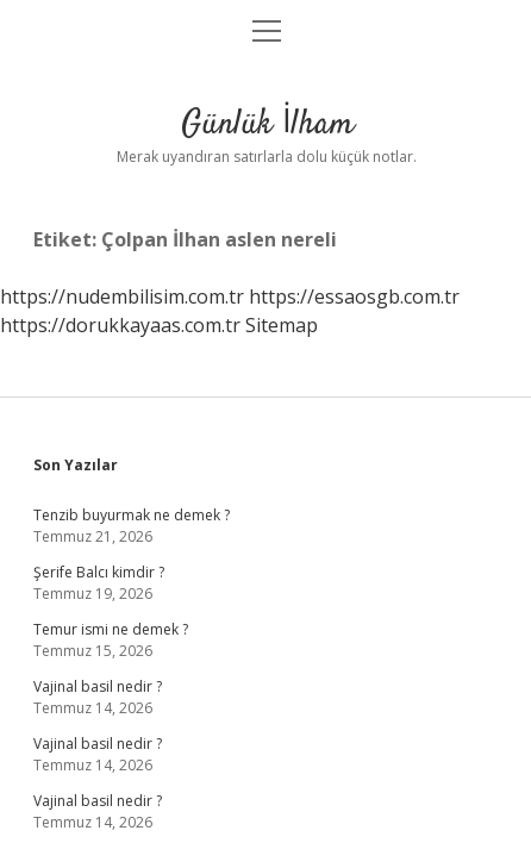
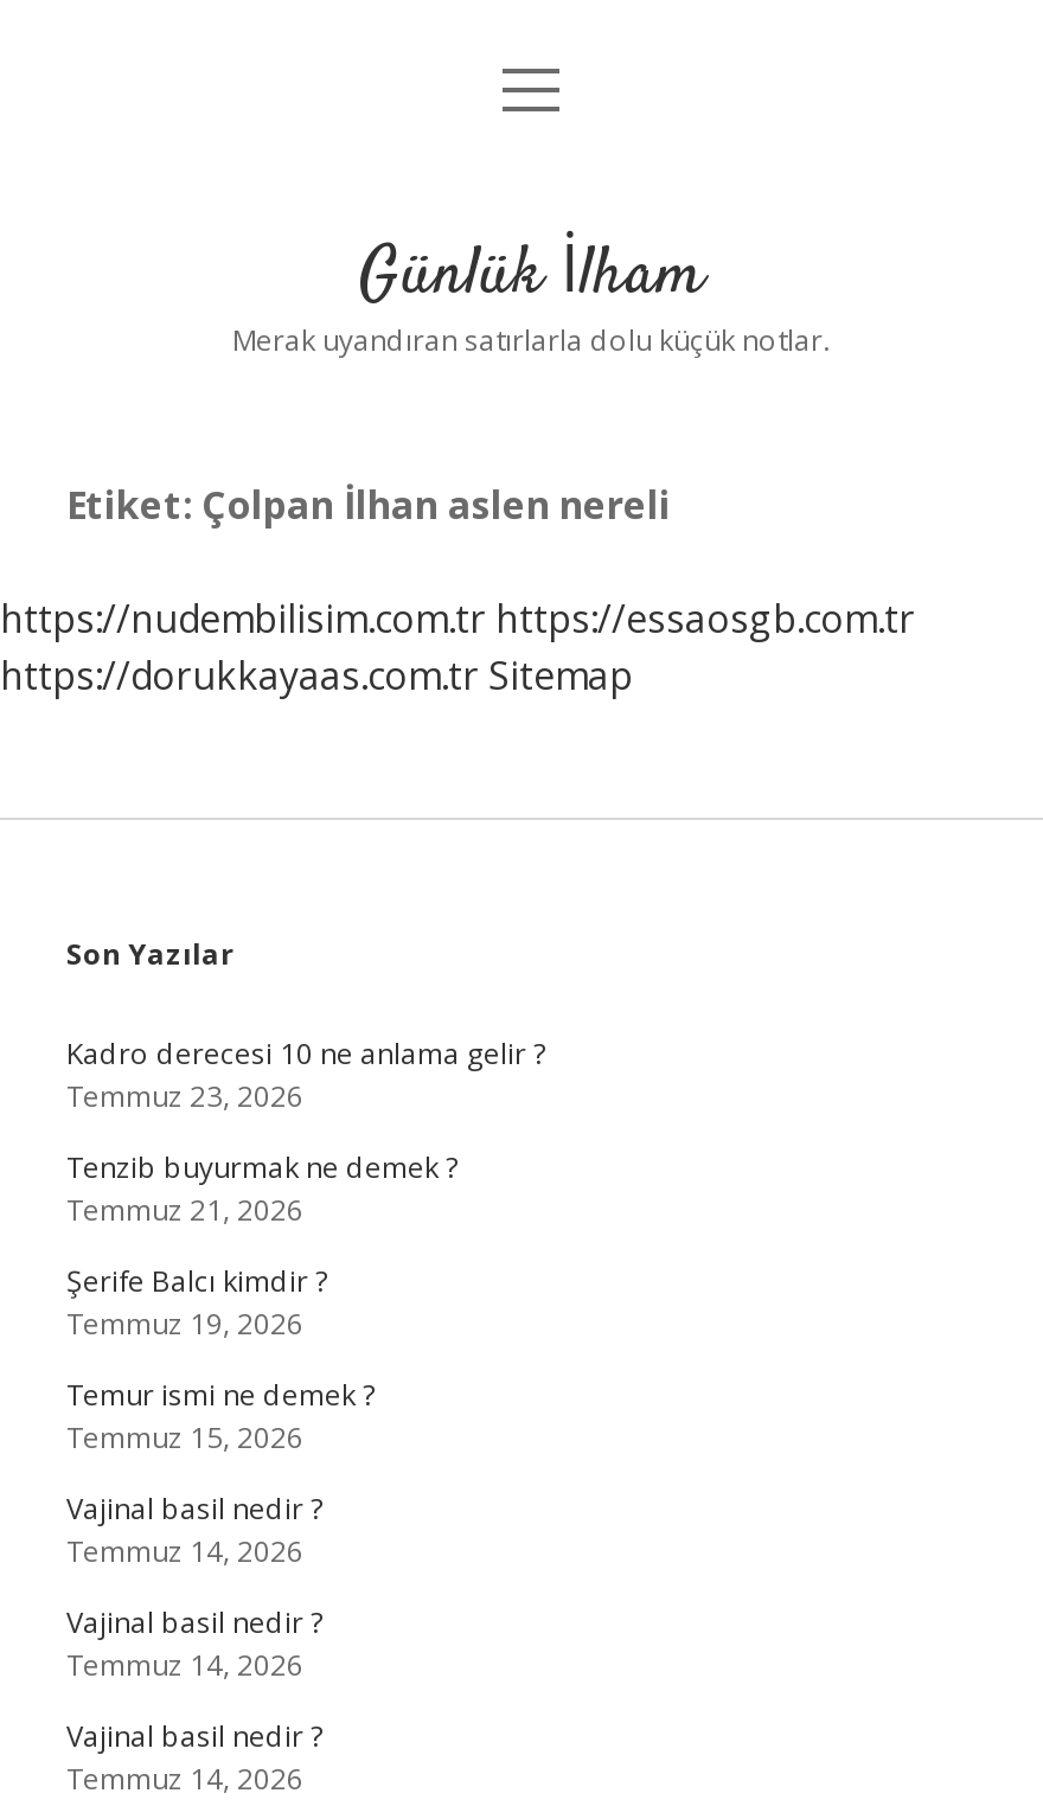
none -> [66,1033,545,1116] Kadro derecesi 10 ne anlama gelir ? | Temmuz 23, 2026

